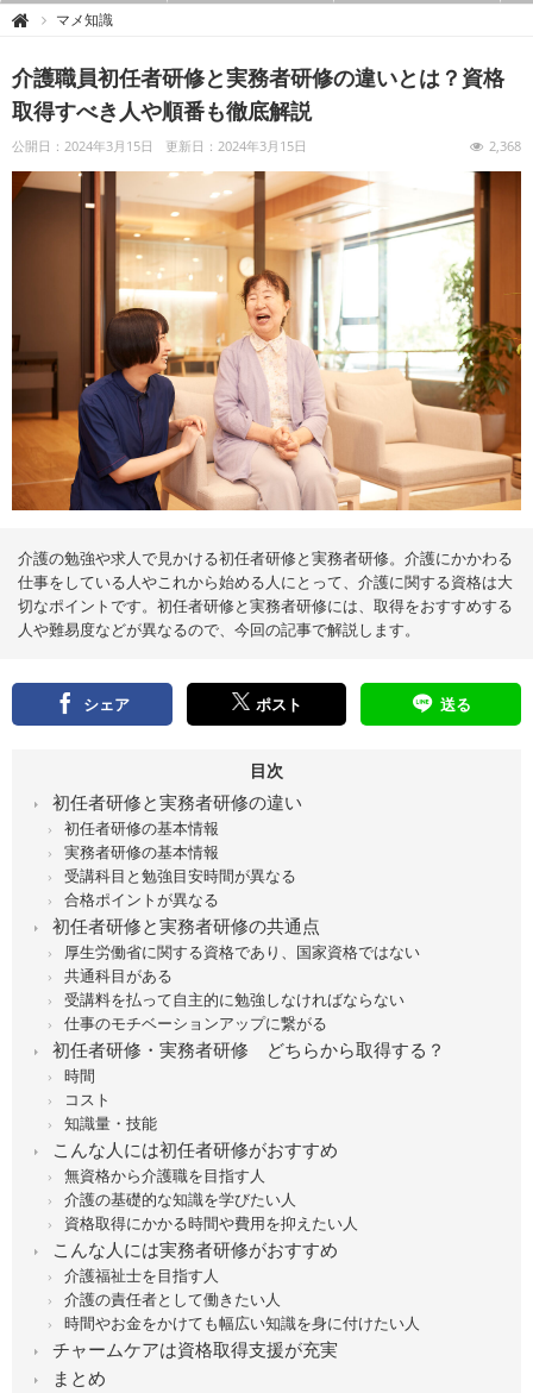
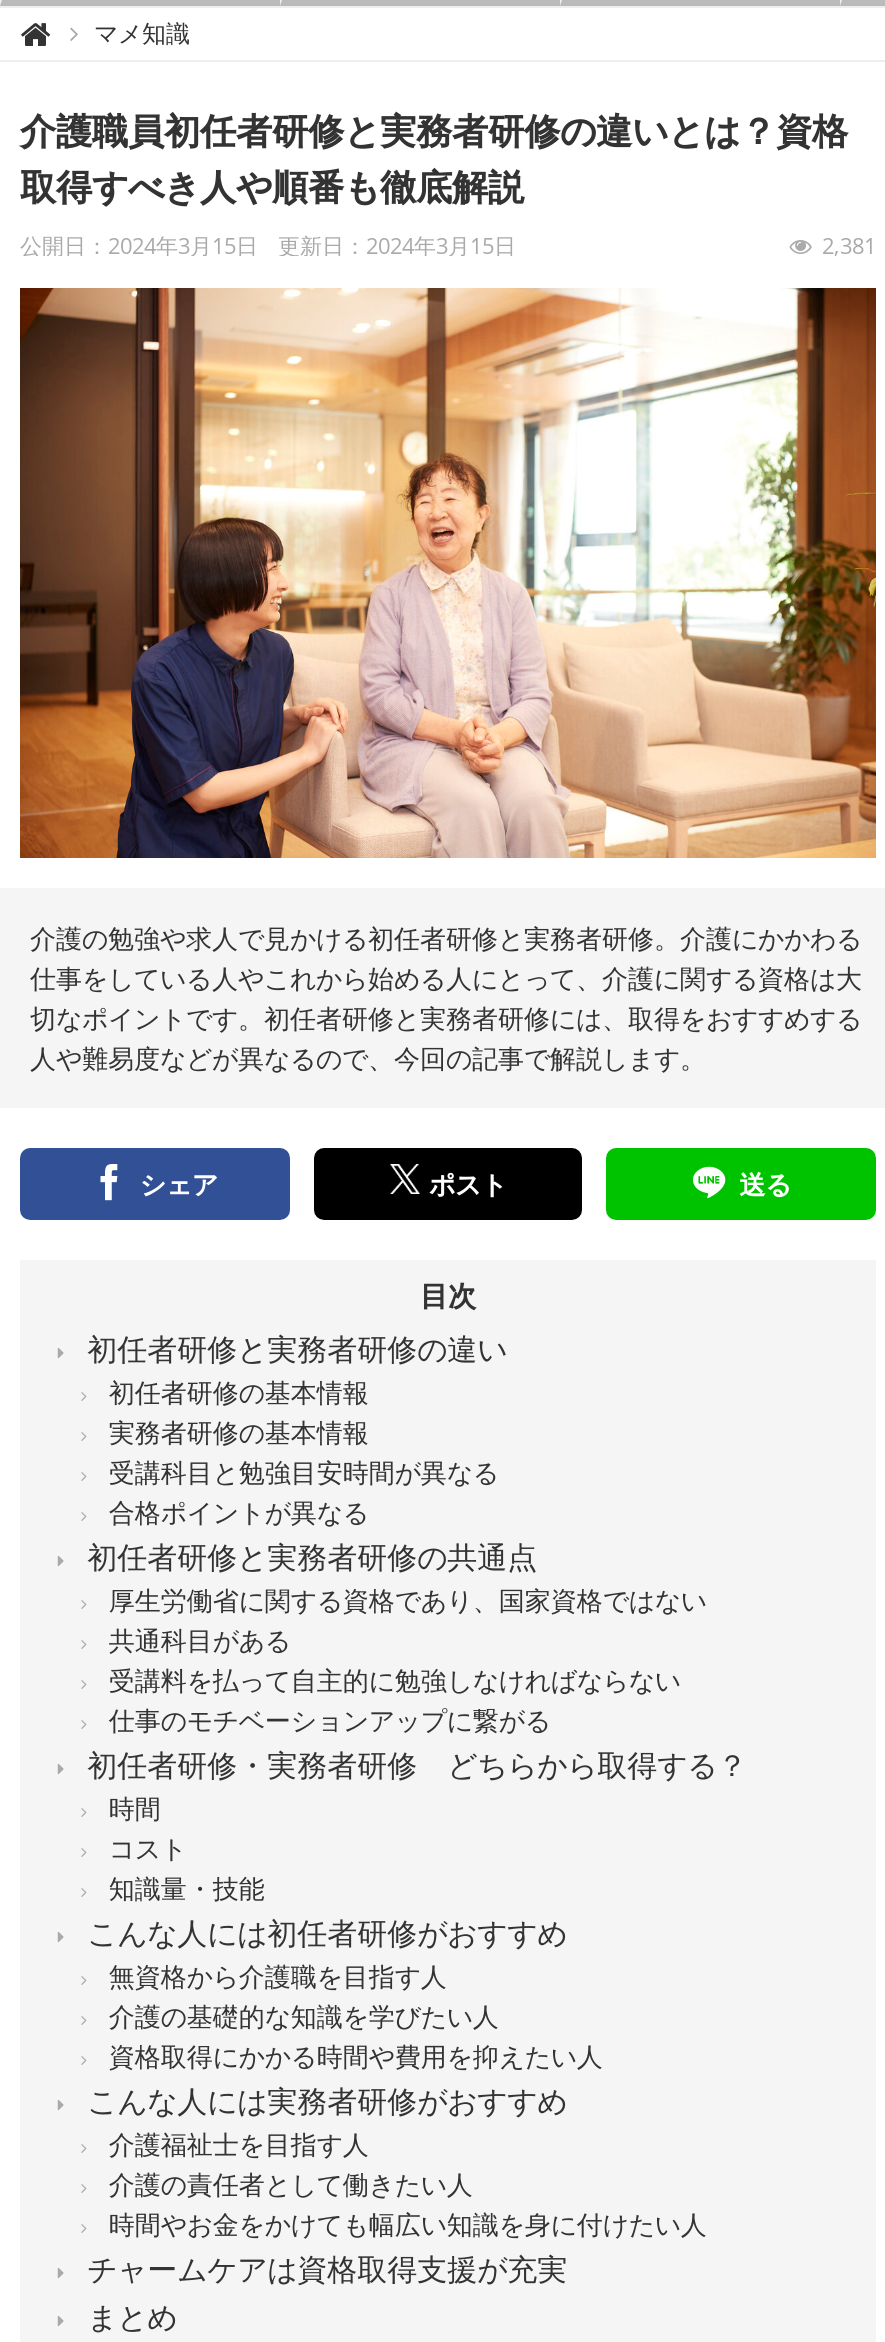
[489,137,521,155] 2,368 -> [822,230,876,260] 2,381

